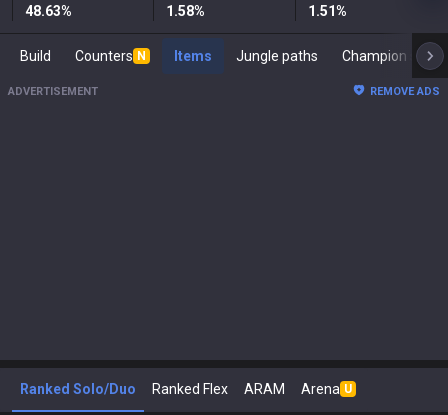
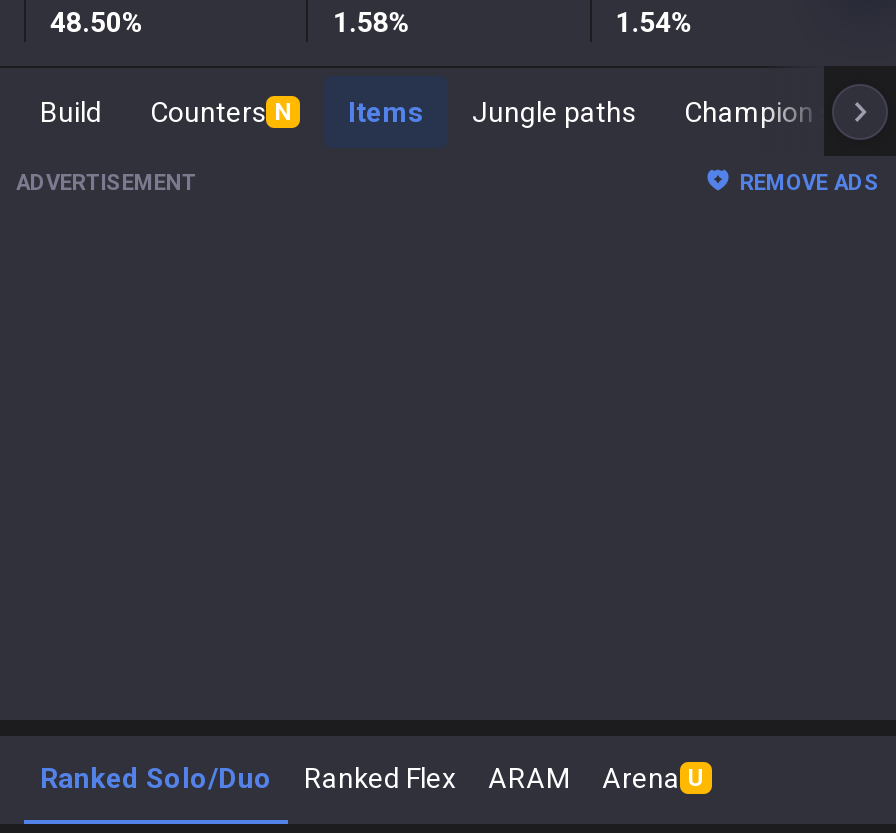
[25,3,72,19] 48.63% -> [50,6,144,38] 48.50%
[308,3,347,19] 1.51% -> [615,6,693,38] 1.54%

